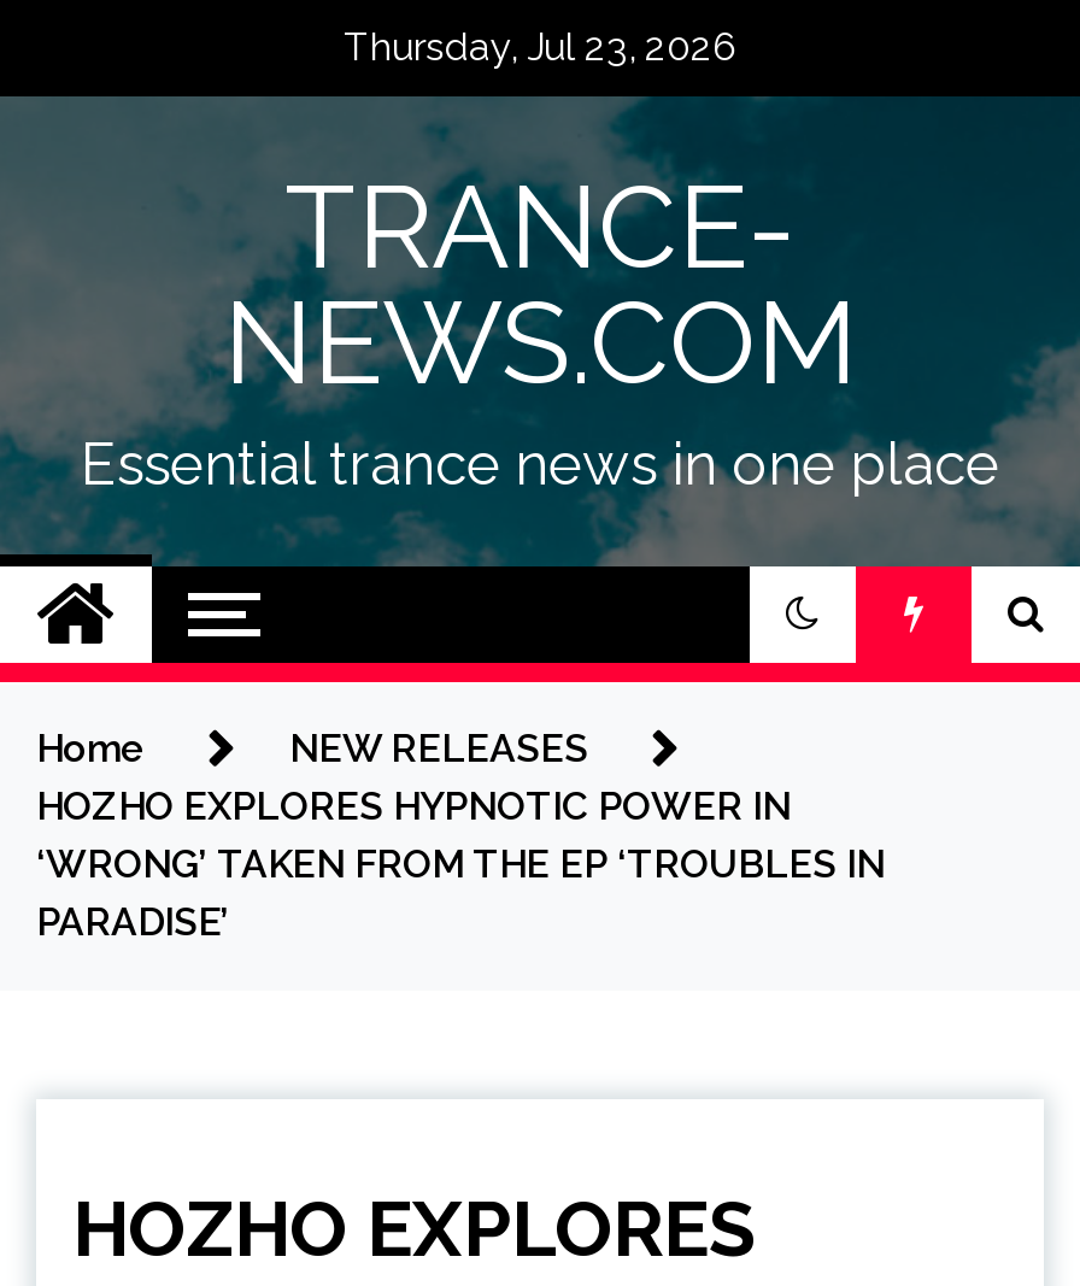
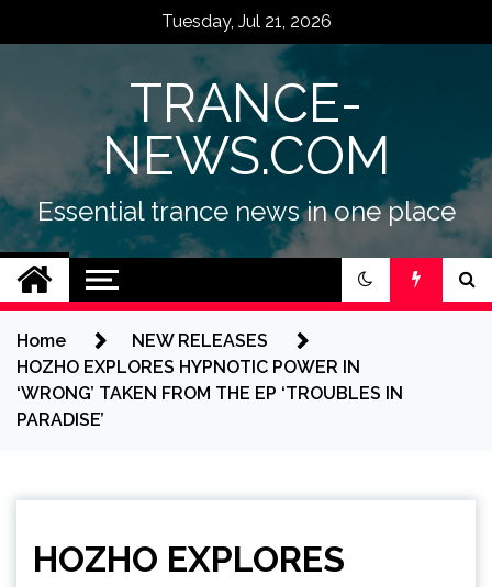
[344,24,736,70] Thursday, Jul 23, 2026 -> [161,11,331,32] Tuesday, Jul 21, 2026

